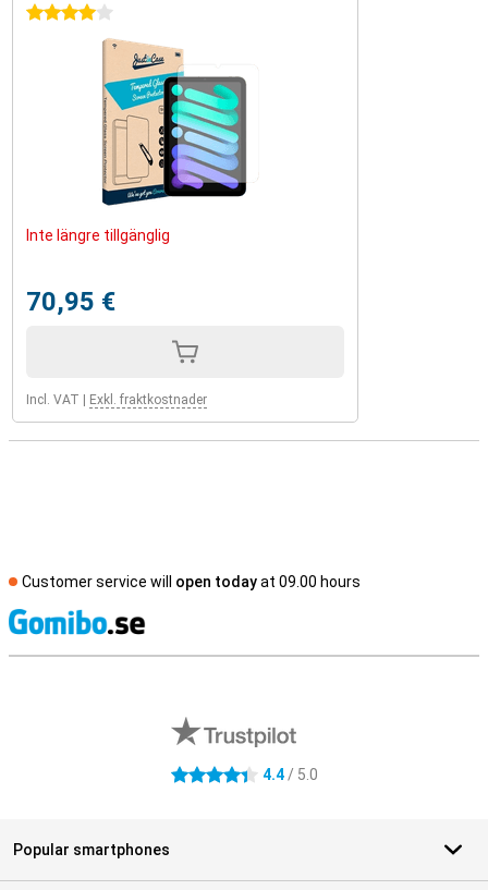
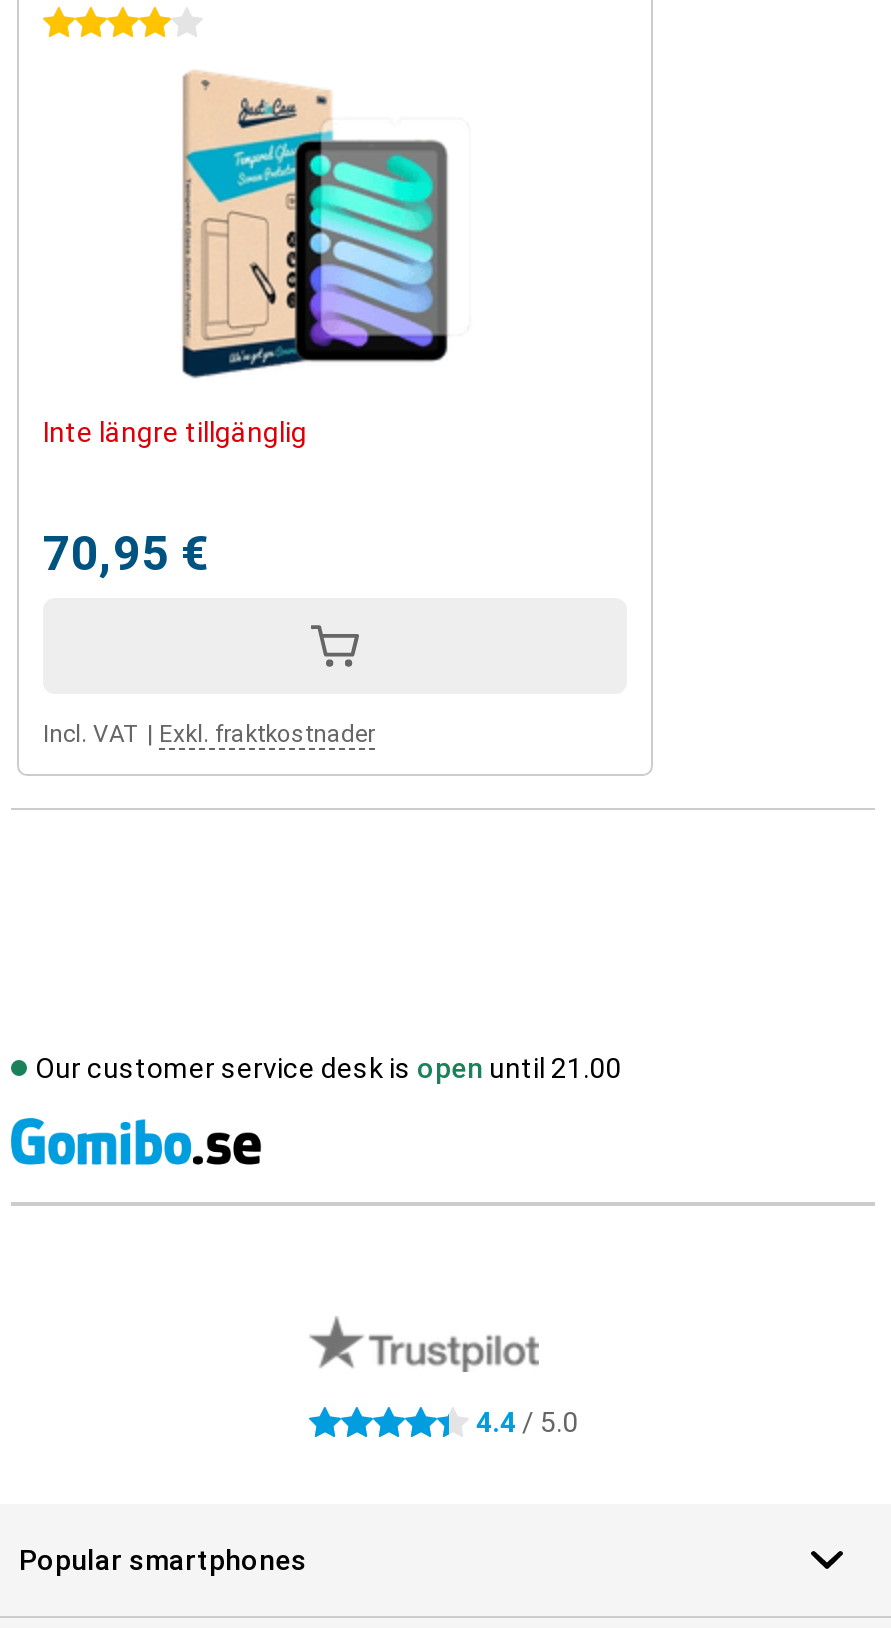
[22,573,361,590] Customer service will open today at 09.00 hours -> [35,1052,621,1084] Our customer service desk is open until 21.00

